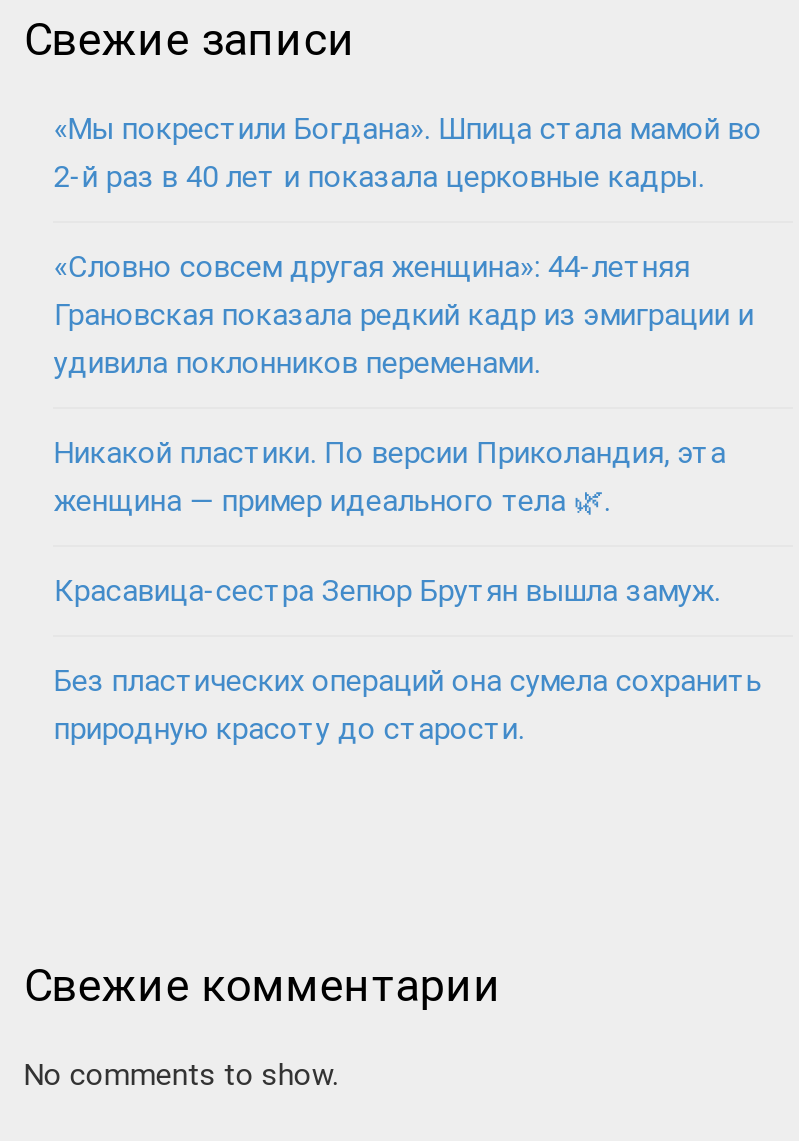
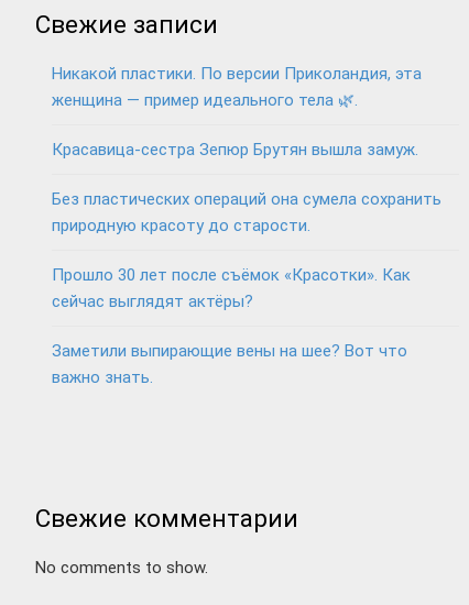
[54,112,762,382] «Мы покрестили Богдана». Шпица стала мамой во | 2-й раз в 40 лет и показала церковные кадры. | «Словно совсем другая женщина»: 44-летняя | Грановская показала редкий кадр из эмиграции и | удивила поклонников переменами. -> none
moved [54,436,762,748] -> [52,64,442,236]: Никакой пластики. По версии Приколандия, эта | Красавица-сестра Зепюр Брутян вышла замуж. | Без пластических операций она сумела сохранить | природную красоту до старости.
none -> [52,265,411,388] Прошло 30 лет после съёмок «Красотки». Как | сейчас выглядят актёры? | Заметили выпирающие вены на шее? Вот что | важно знать.

